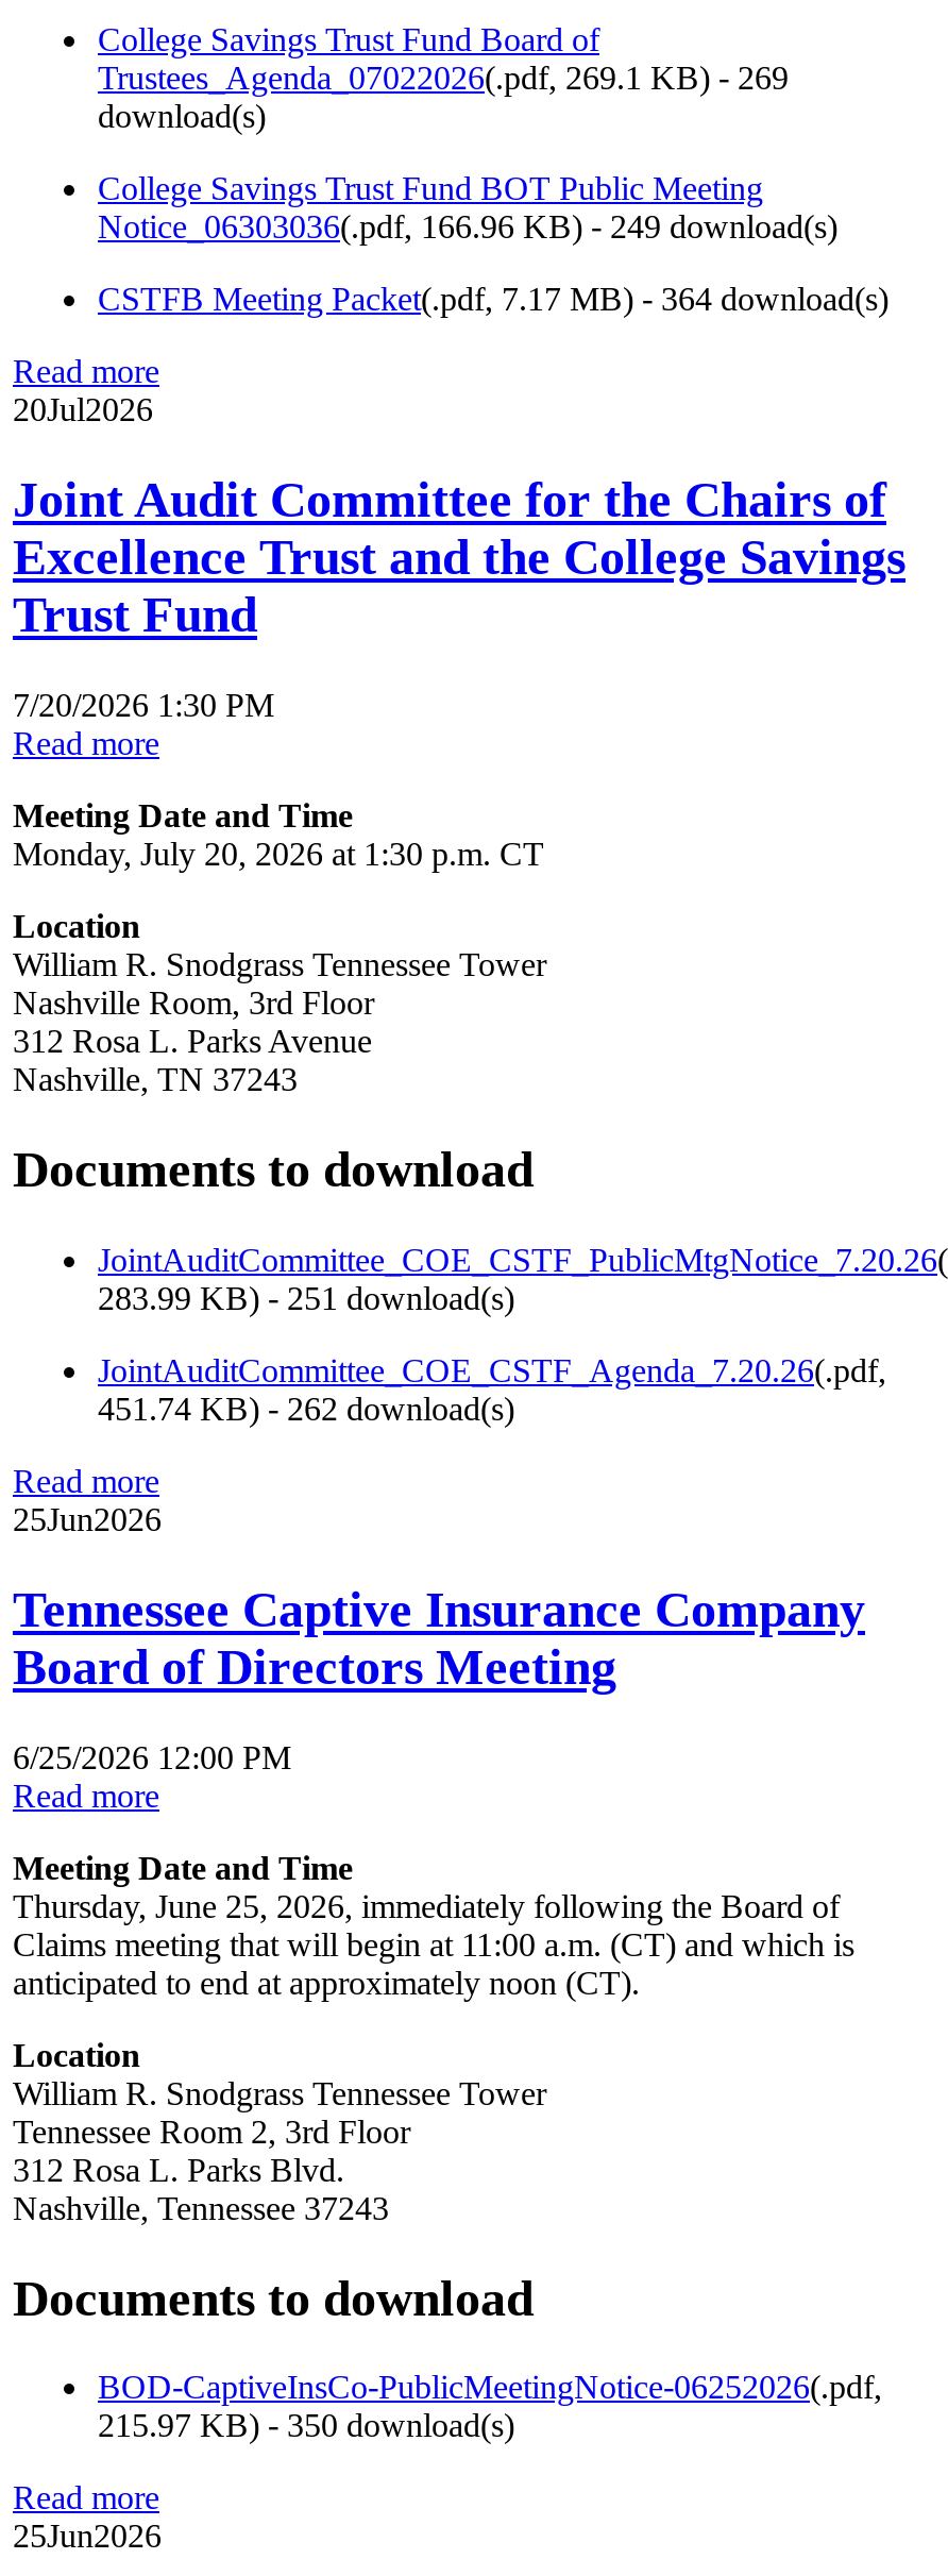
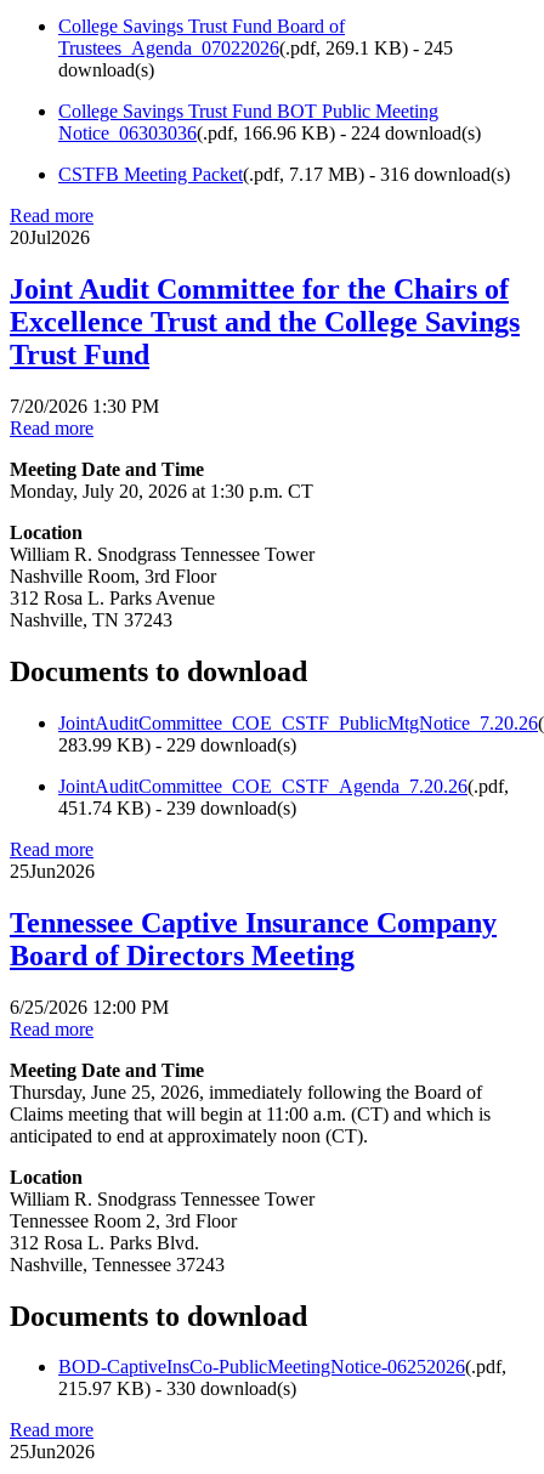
[98,60,789,96] Trustees_Agenda_07022026(.pdf, 269.1 KB) - 269 -> [58,38,453,59] Trustees_Agenda_07022026(.pdf, 269.1 KB) - 245
[98,209,837,245] Notice_06303036(.pdf, 166.96 KB) - 249 download(s) -> [58,123,481,144] Notice_06303036(.pdf, 166.96 KB) - 224 download(s)
[98,281,888,317] CSTFB Meeting Packet(.pdf, 7.17 MB) - 364 download(s) -> [58,164,510,185] CSTFB Meeting Packet(.pdf, 7.17 MB) - 316 download(s)
[98,1280,514,1316] 283.99 KB) - 251 download(s) -> [58,734,296,755] 283.99 KB) - 229 download(s)
[98,1390,514,1427] 451.74 KB) - 262 download(s) -> [58,798,296,818] 451.74 KB) - 239 download(s)
[98,2408,514,2444] 215.97 KB) - 350 download(s) -> [58,1379,296,1399] 215.97 KB) - 330 download(s)

